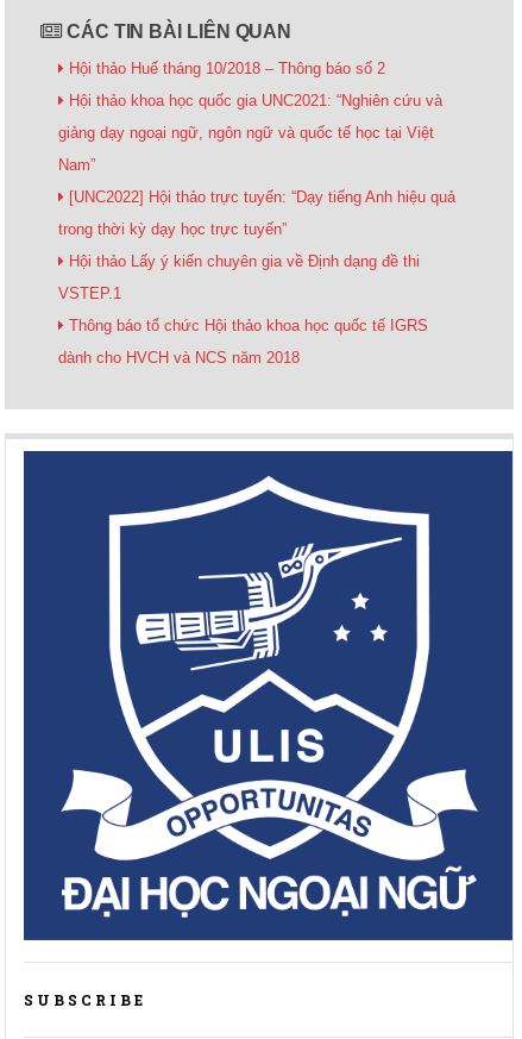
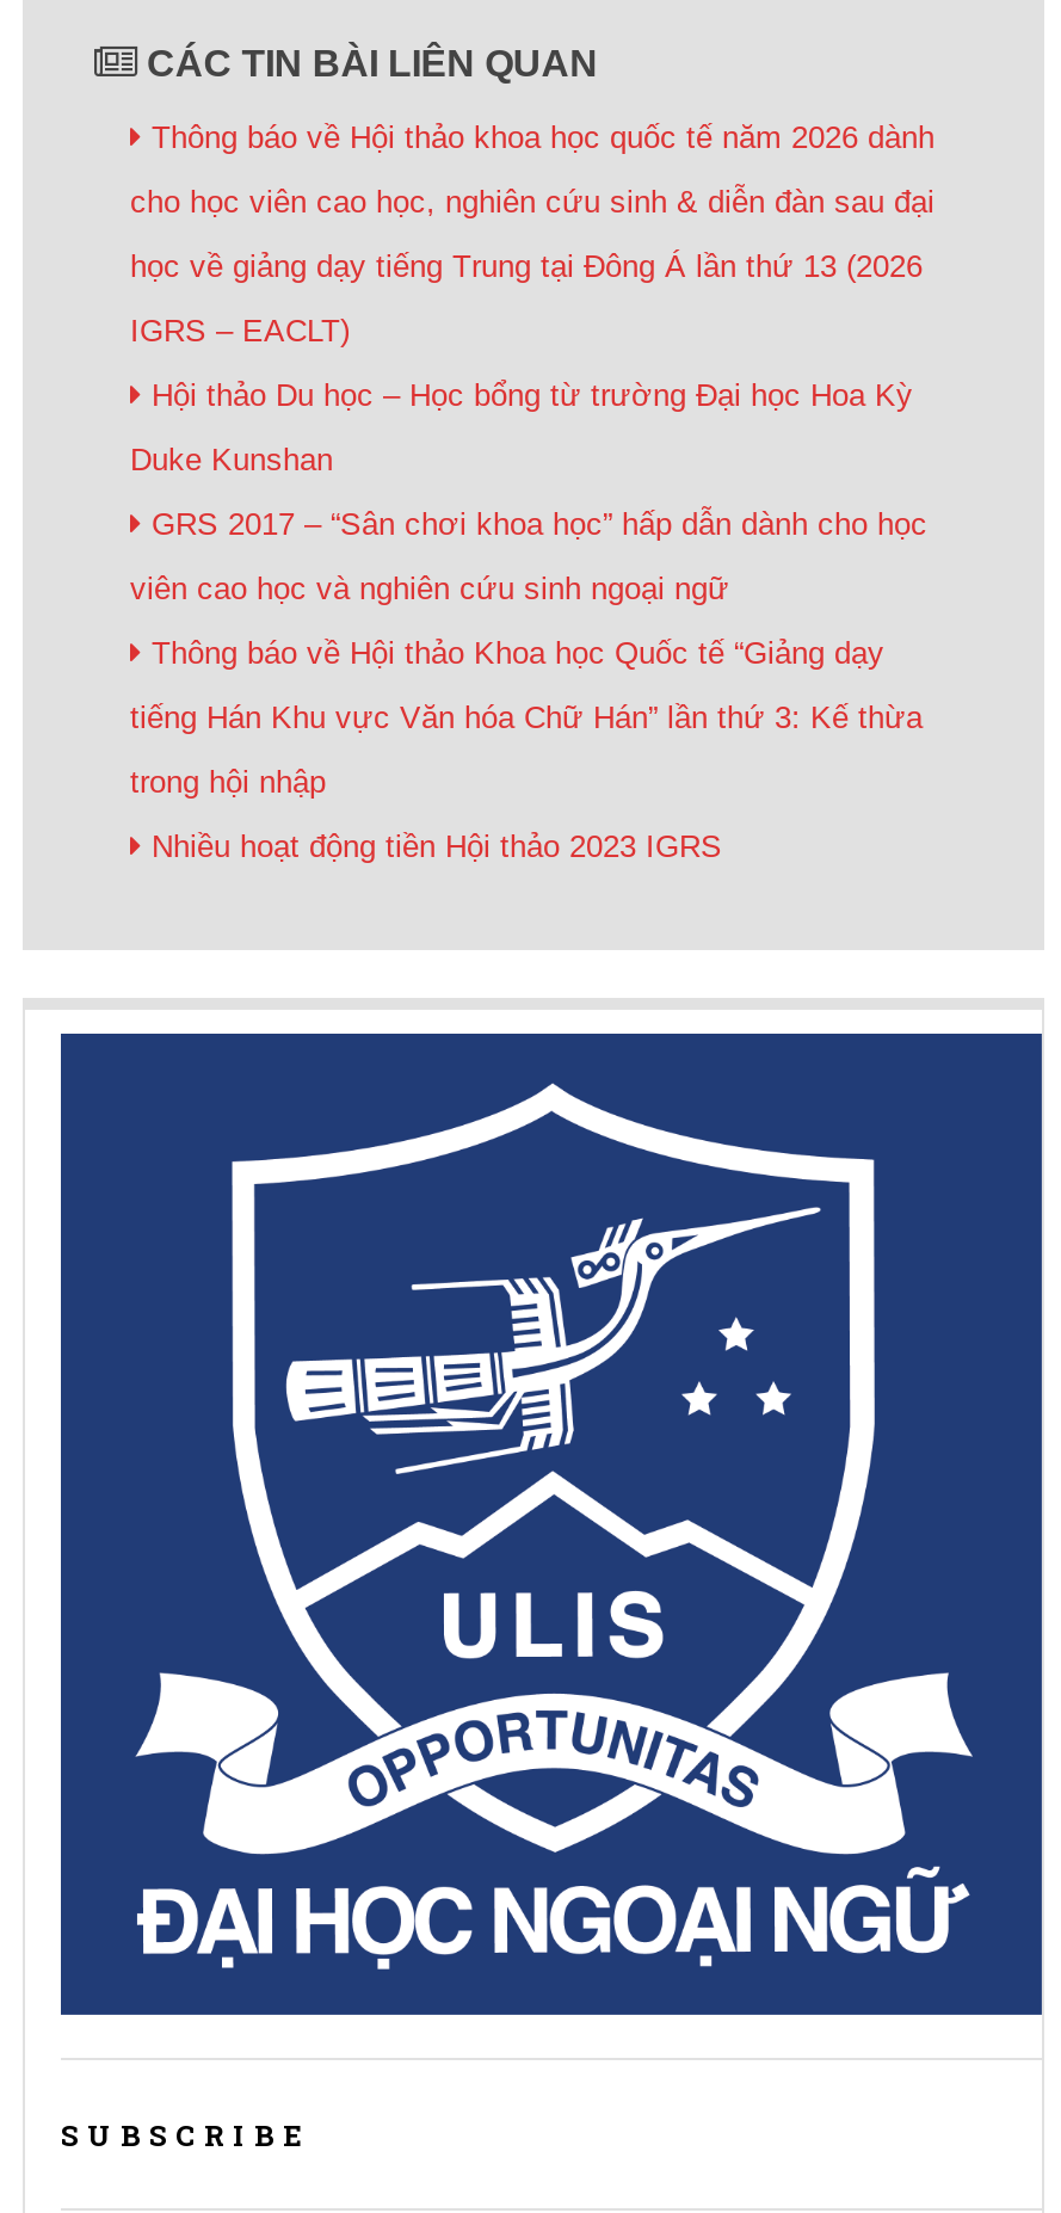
[58,59,455,366] Hội thảo Huế tháng 10/2018 – Thông báo số 2 | Hội thảo khoa học quốc gia UNC2021: “Nghiên cứu và | giảng dạy ngoại ngữ, ngôn ngữ và quốc tế học tại Việt | Nam” | [UNC2022] Hội thảo trực tuyến: “Dạy tiếng Anh hiệu quả | trong thời kỳ dạy học trực tuyến” | Hội thảo Lấy ý kiến chuyên gia về Định dạng đề thi | VSTEP.1 | Thông báo tổ chức Hội thảo khoa học quốc tế IGRS | dành cho HVCH và NCS năm 2018 -> [130,118,934,863] Thông báo về Hội thảo khoa học quốc tế năm 2026 dành | cho học viên cao học, nghiên cứu sinh & diễn đàn sau đại | học về giảng dạy tiếng Trung tại Đông Á lần thứ 13 (2026 | IGRS – EACLT) | Hội thảo Du học – Học bổng từ trường Đại học Hoa Kỳ | Duke Kunshan | GRS 2017 – “Sân chơi khoa học” hấp dẫn dành cho học | viên cao học và nghiên cứu sinh ngoại ngữ | Thông báo về Hội thảo Khoa học Quốc tế “Giảng dạy | tiếng Hán Khu vực Văn hóa Chữ Hán” lần thứ 3: Kế thừa | trong hội nhập | Nhiều hoạt động tiền Hội thảo 2023 IGRS

